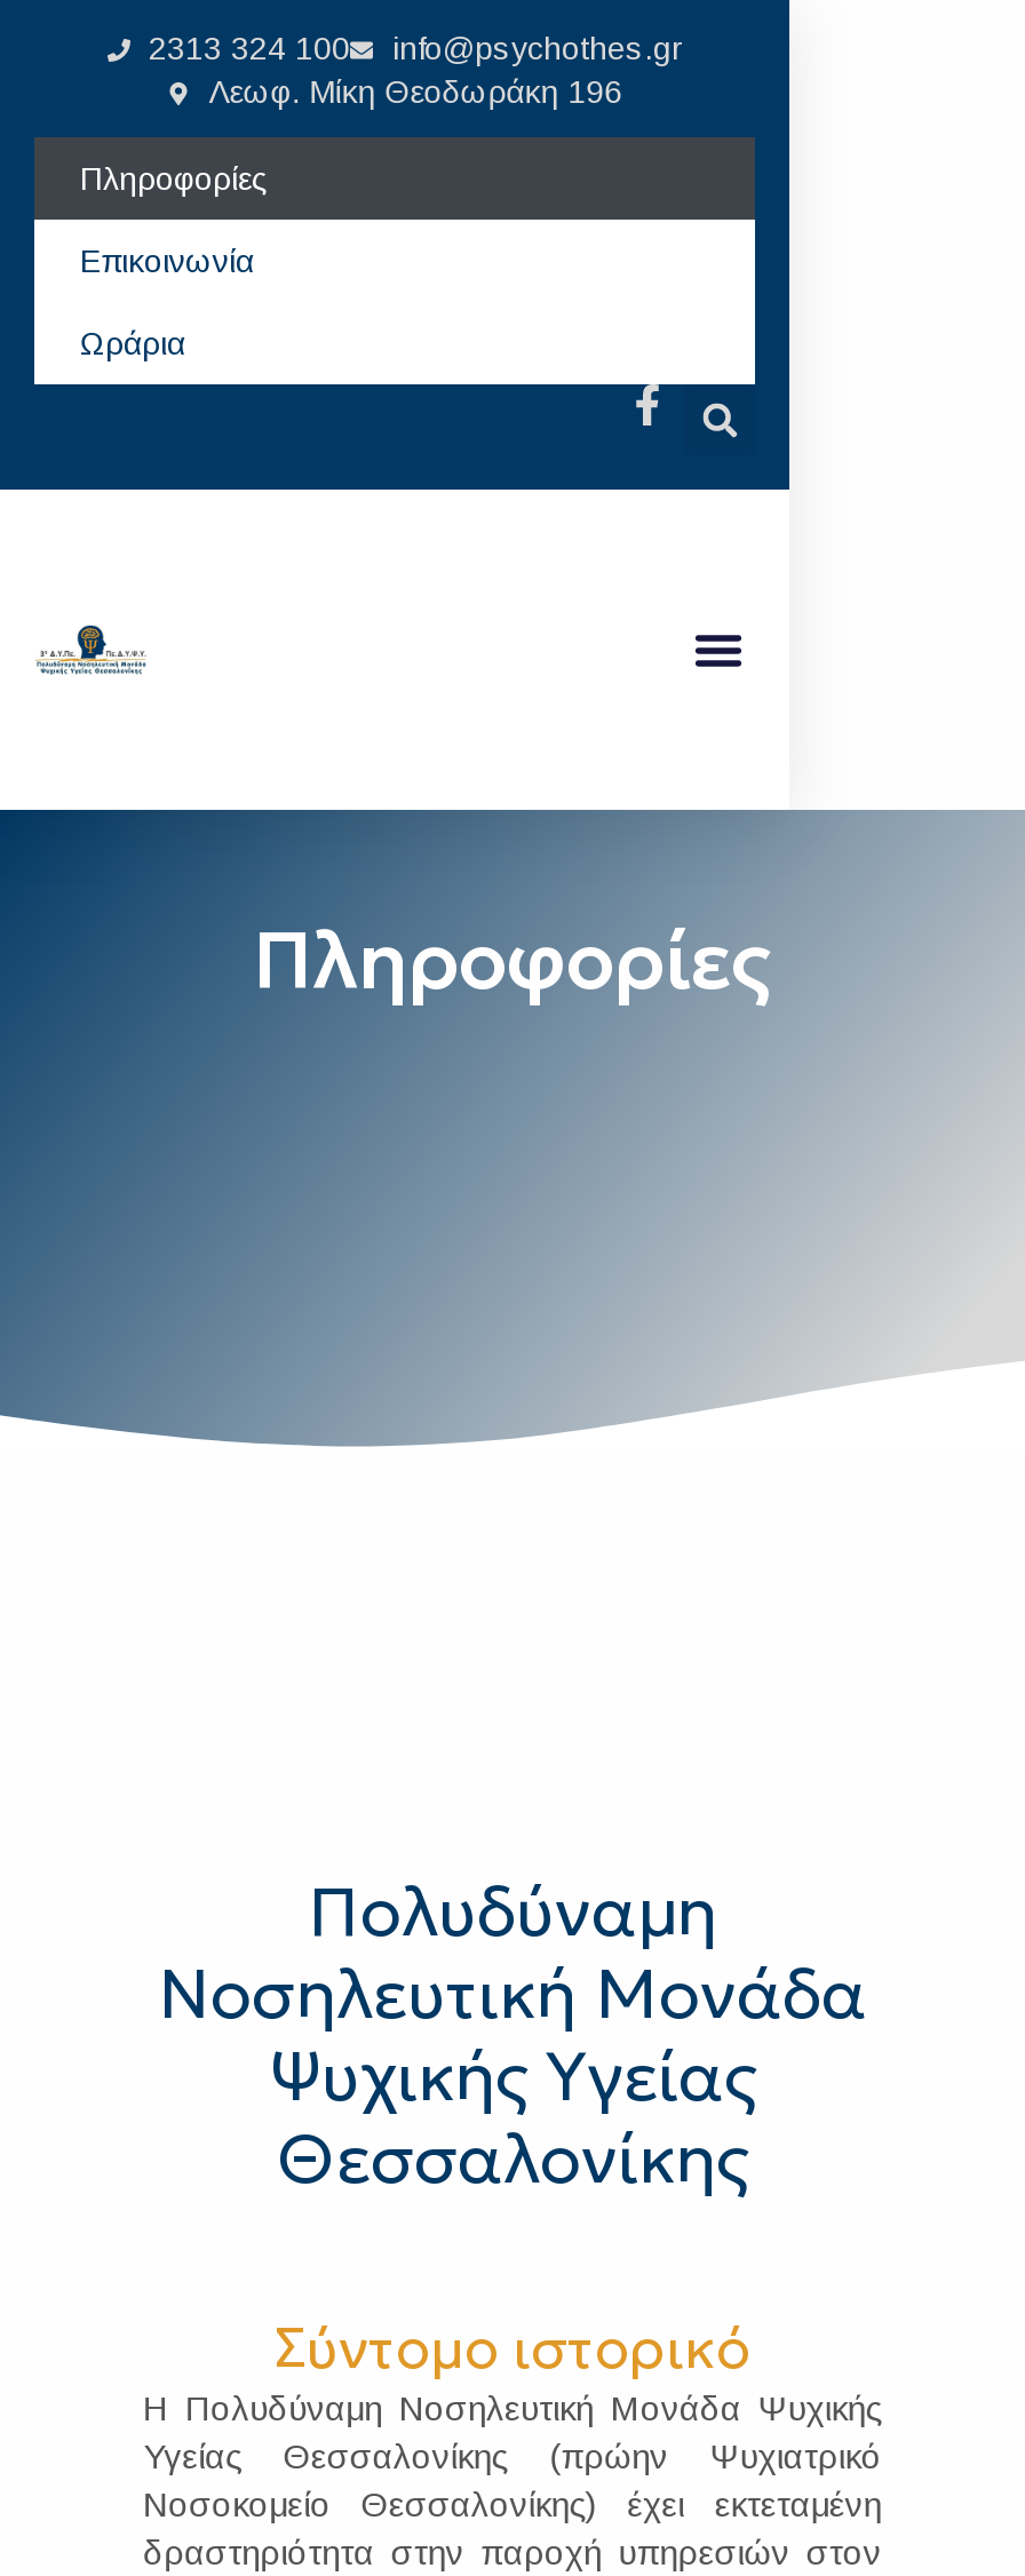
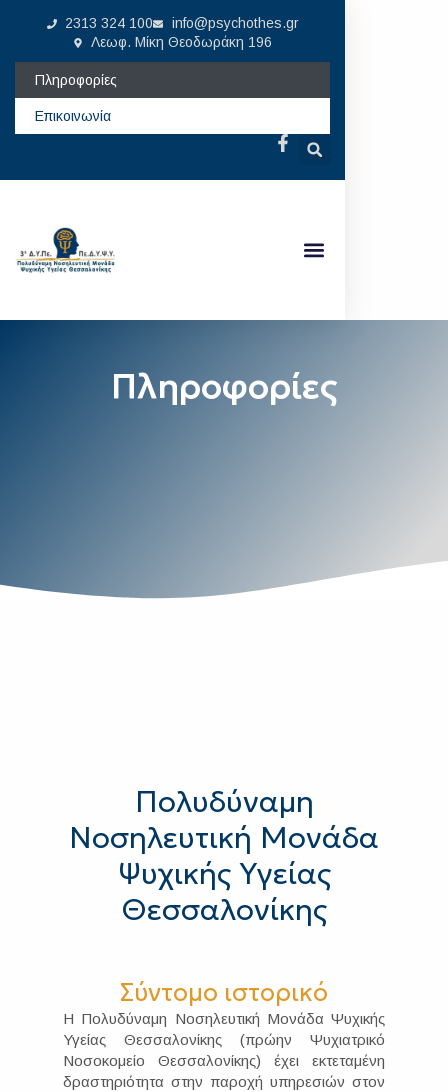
[80,325,185,361] Ωράρια -> none
[37,599,172,675] [image] -> [16,227,115,273] [image]

